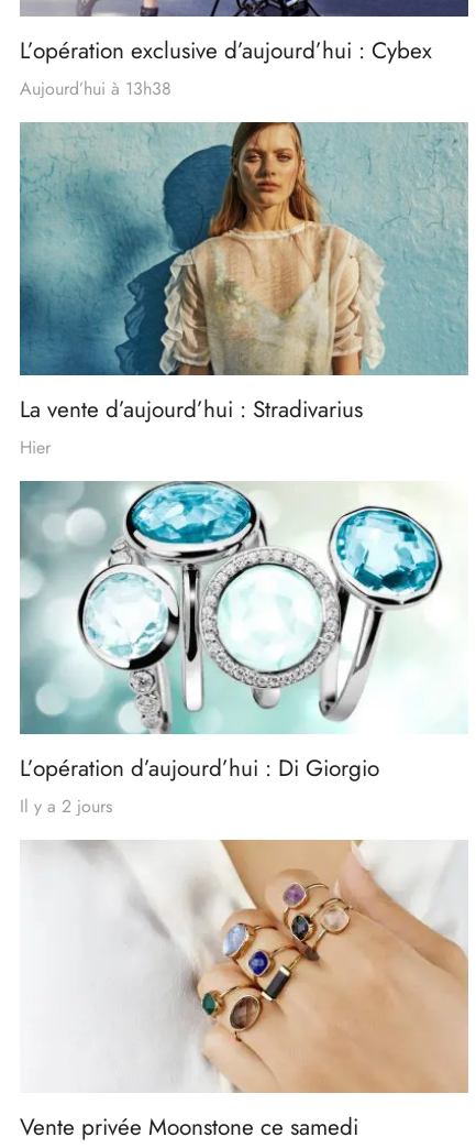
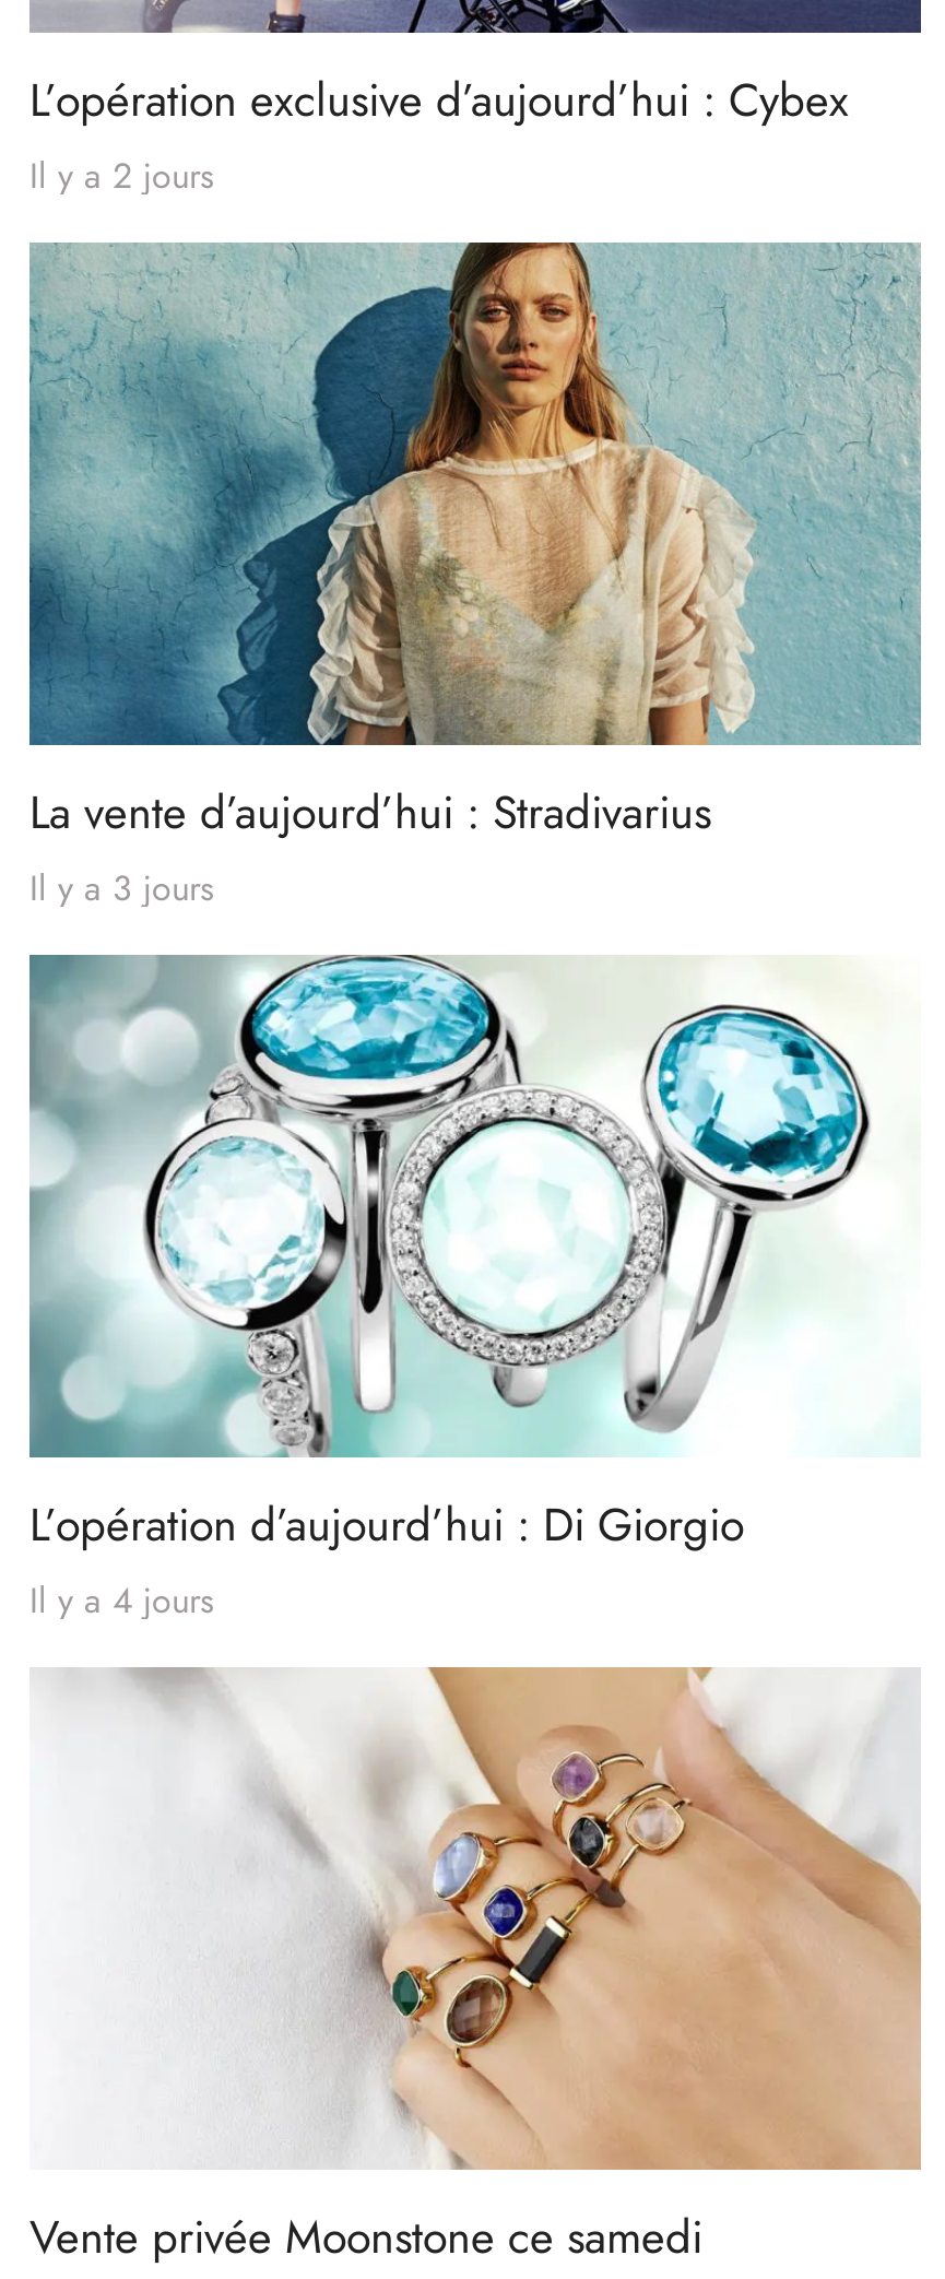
[20,76,171,101] Aujourd’hui à 13h38 -> [29,150,213,201] Il y a 2 jours
[20,435,51,460] Hier -> [29,863,213,913] Il y a 3 jours
[20,793,112,819] Il y a 2 jours -> [29,1575,213,1625] Il y a 4 jours

